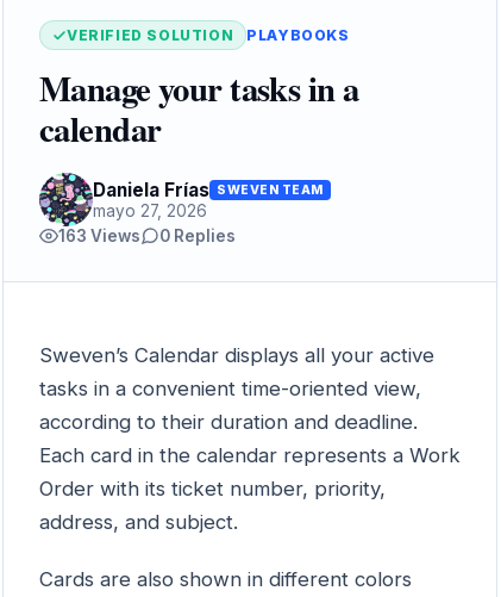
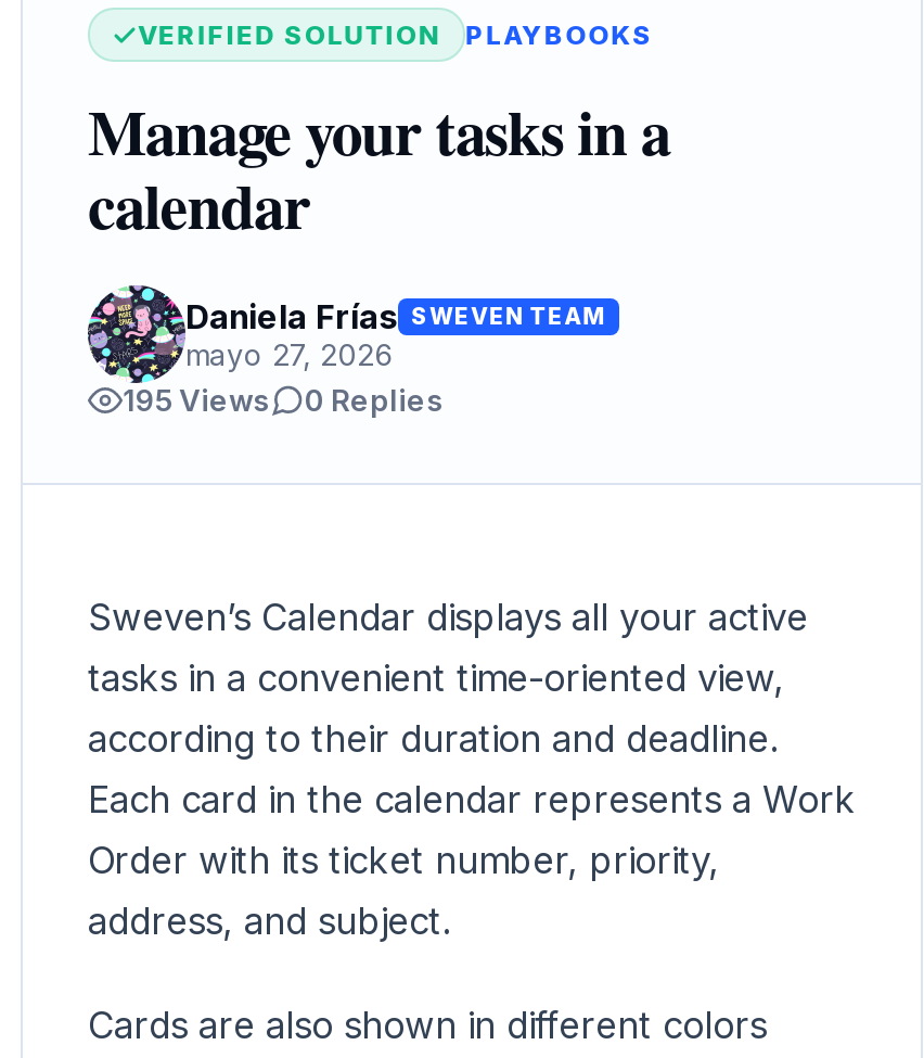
[58,226,140,245] 163 Views -> [123,383,270,418] 195 Views

